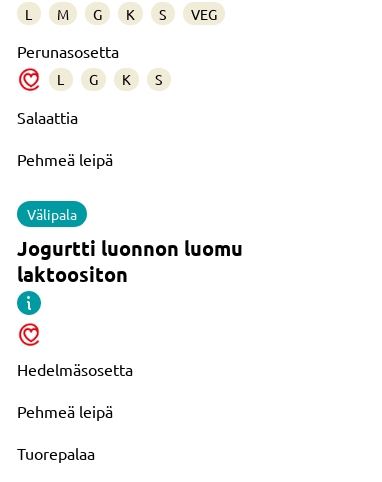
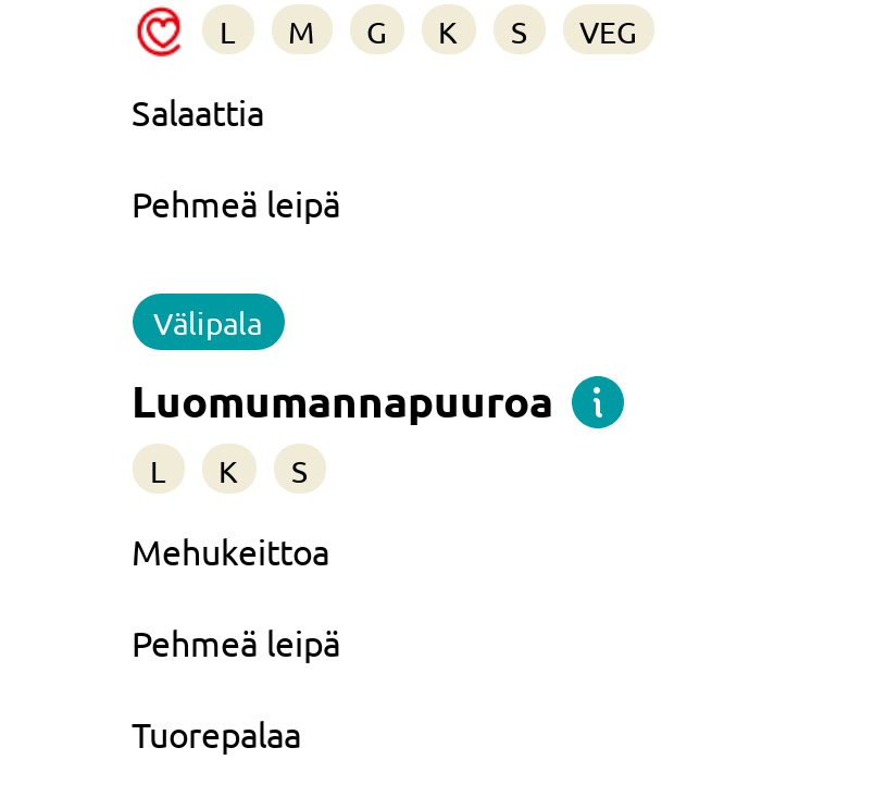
[16,41,162,88] Perunasosetta | L | G | K | S -> none
[16,234,242,286] Jogurtti luonnon luomu | laktoositon -> [132,371,553,488] Luomumannapuuroa | L | K | S
[16,358,132,378] Hedelmäsosetta -> [132,528,329,572] Mehukeittoa

